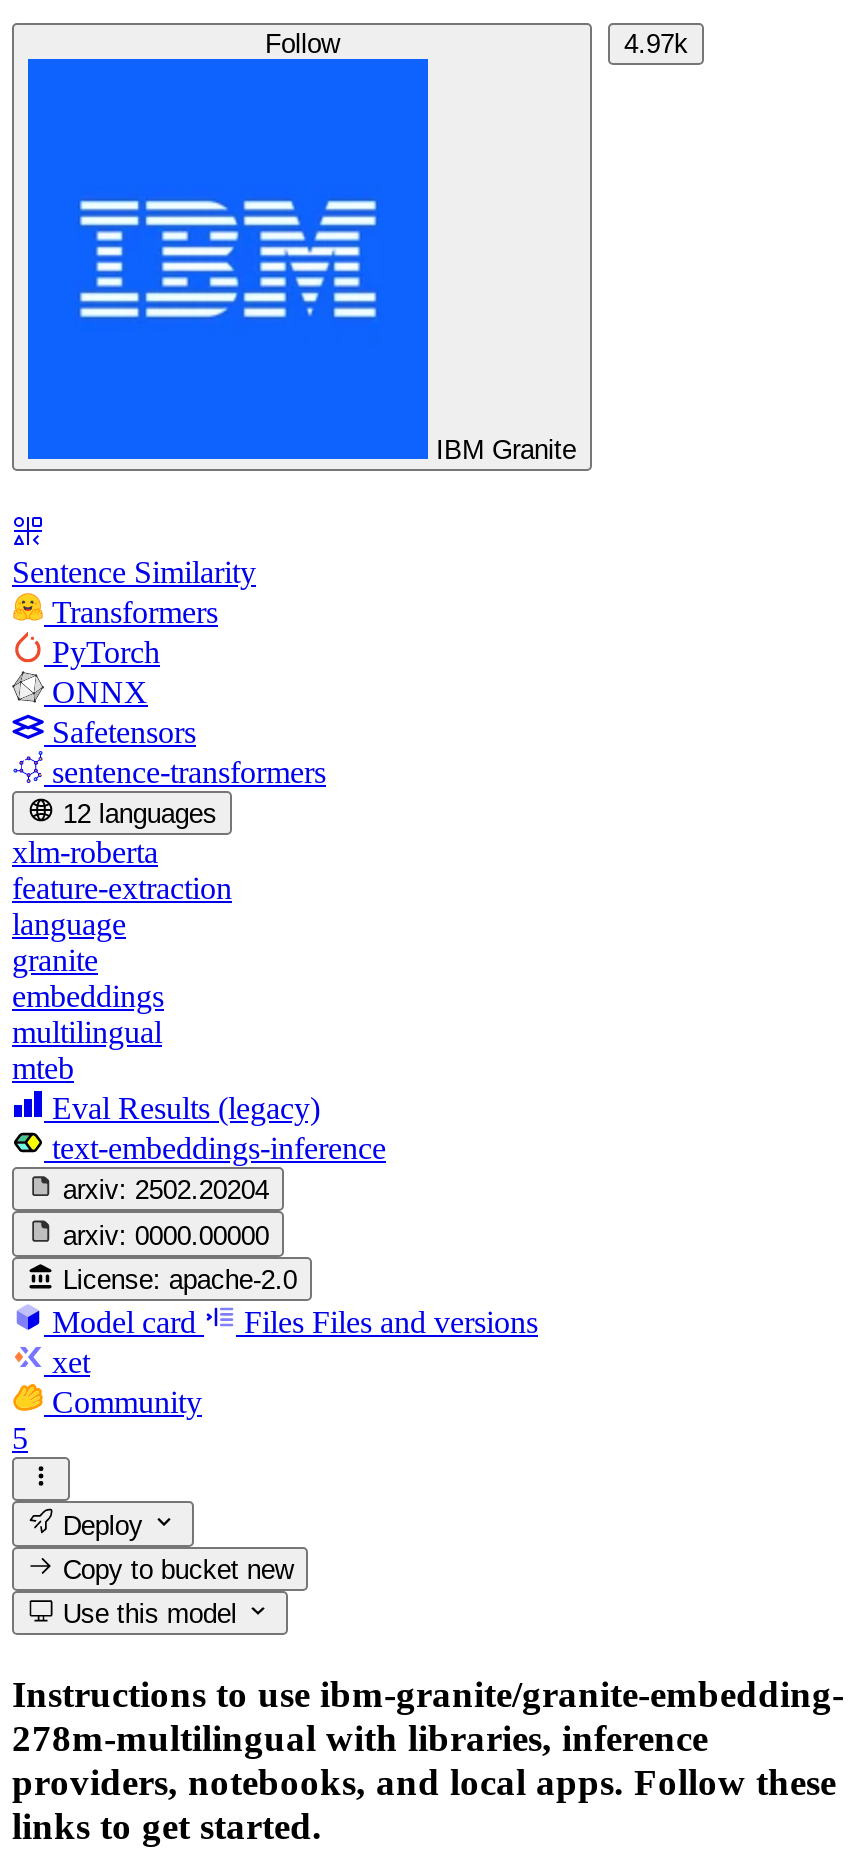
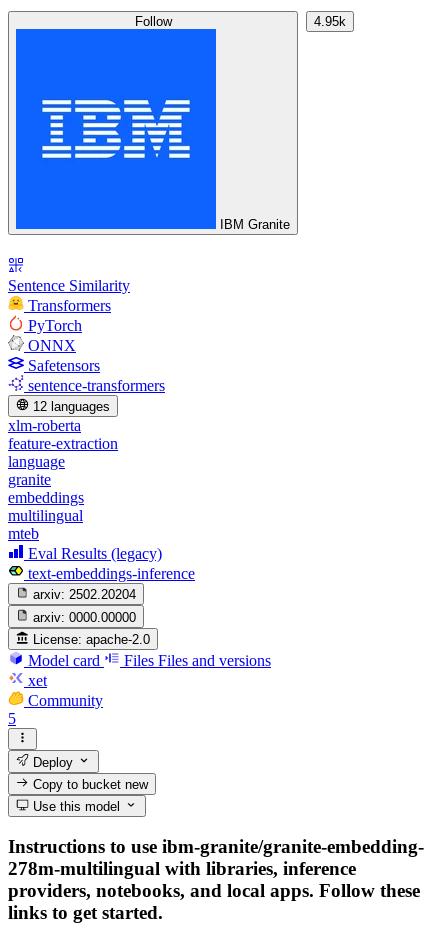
[624,29,688,59] 4.97k -> [314,14,346,29] 4.95k

